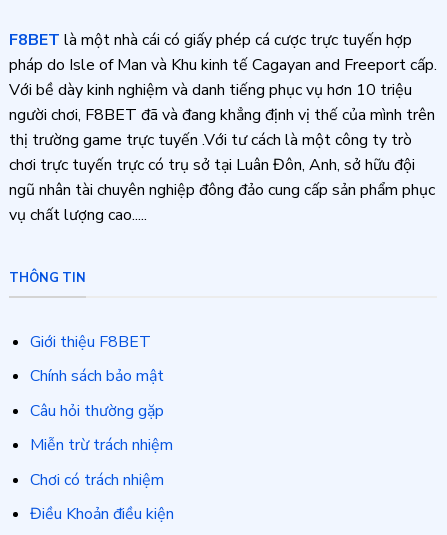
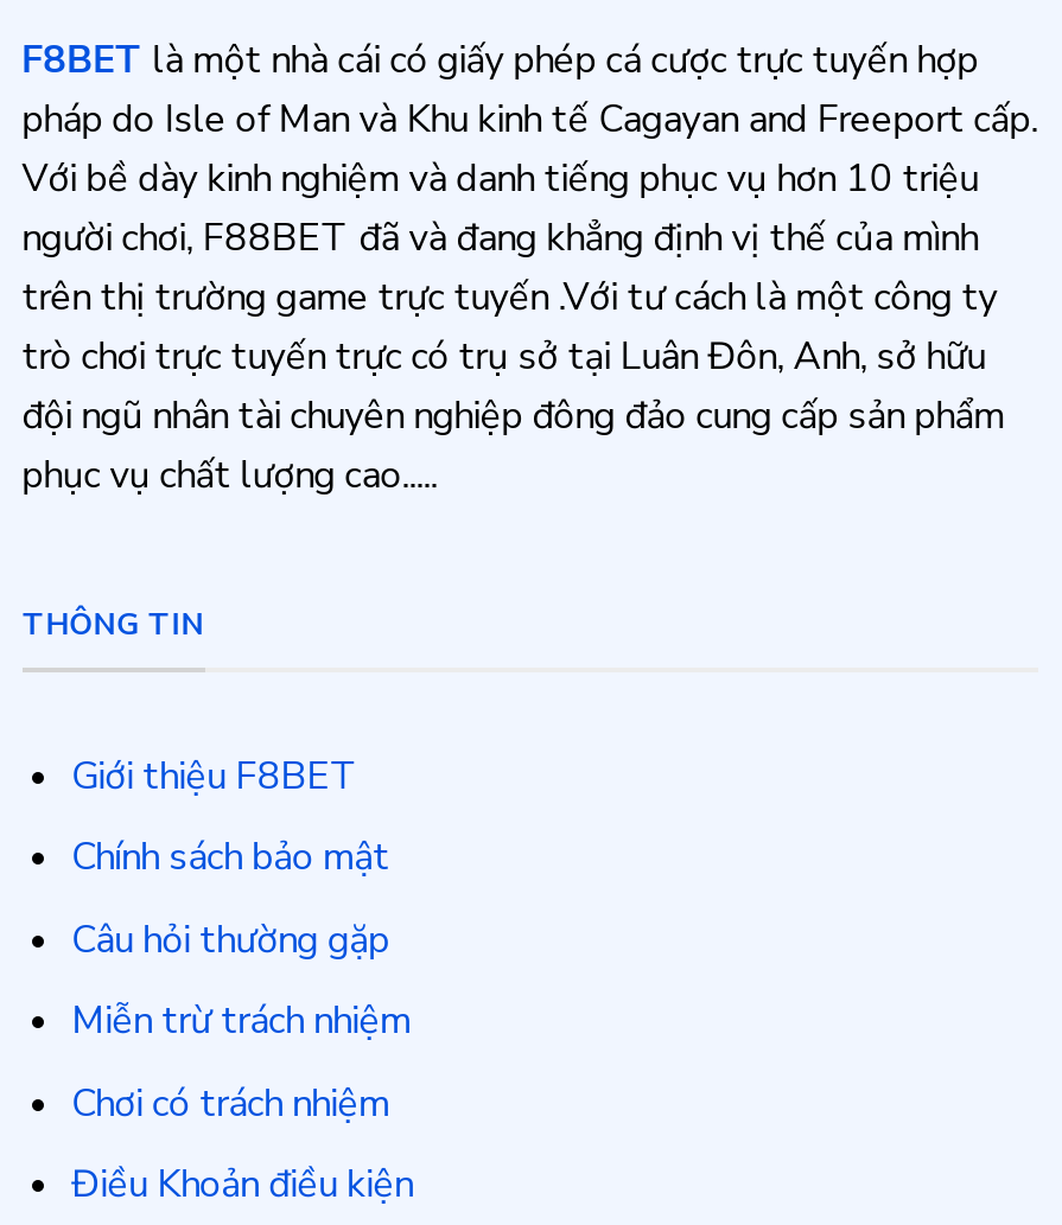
[9,104,435,226] người chơi, F8BET đã và đang khẳng định vị thế của mình trên | thị trường game trực tuyến .Với tư cách là một công ty trò | chơi trực tuyến trực có trụ sở tại Luân Đôn, Anh, sở hữu đội | ngũ nhân tài chuyên nghiệp đông đảo cung cấp sản phẩm phục | vụ chất lượng cao..... -> [22,211,1005,501] người chơi, F88BET đã và đang khẳng định vị thế của mình | trên thị trường game trực tuyến .Với tư cách là một công ty | trò chơi trực tuyến trực có trụ sở tại Luân Đôn, Anh, sở hữu | đội ngũ nhân tài chuyên nghiệp đông đảo cung cấp sản phẩm | phục vụ chất lượng cao.....

